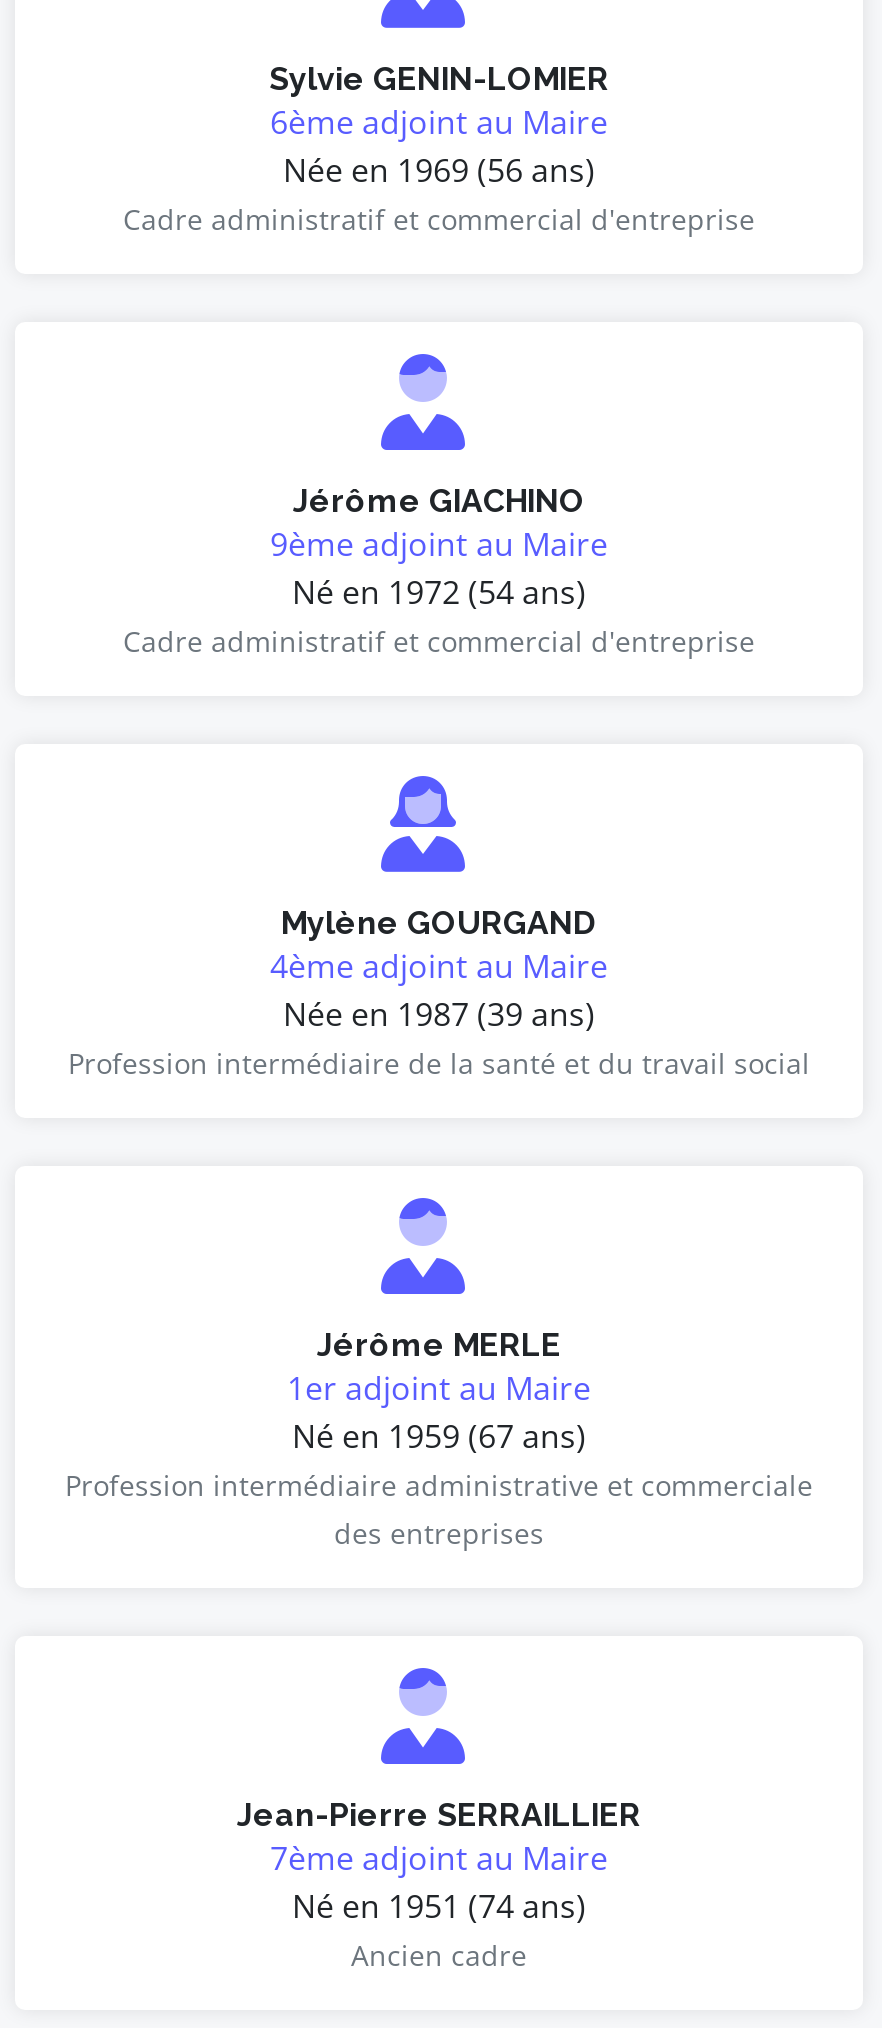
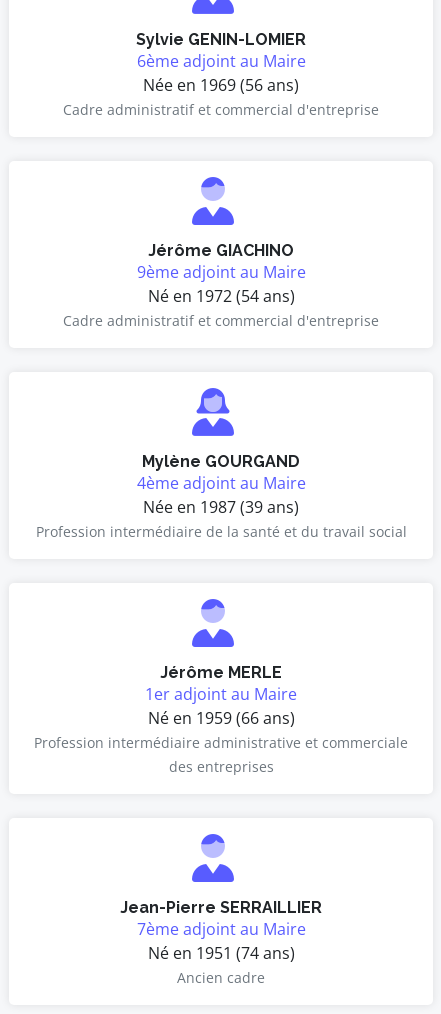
[292,1414,586,1458] Né en 1959 (67 ans) -> [147,707,294,729] Né en 1959 (66 ans)

